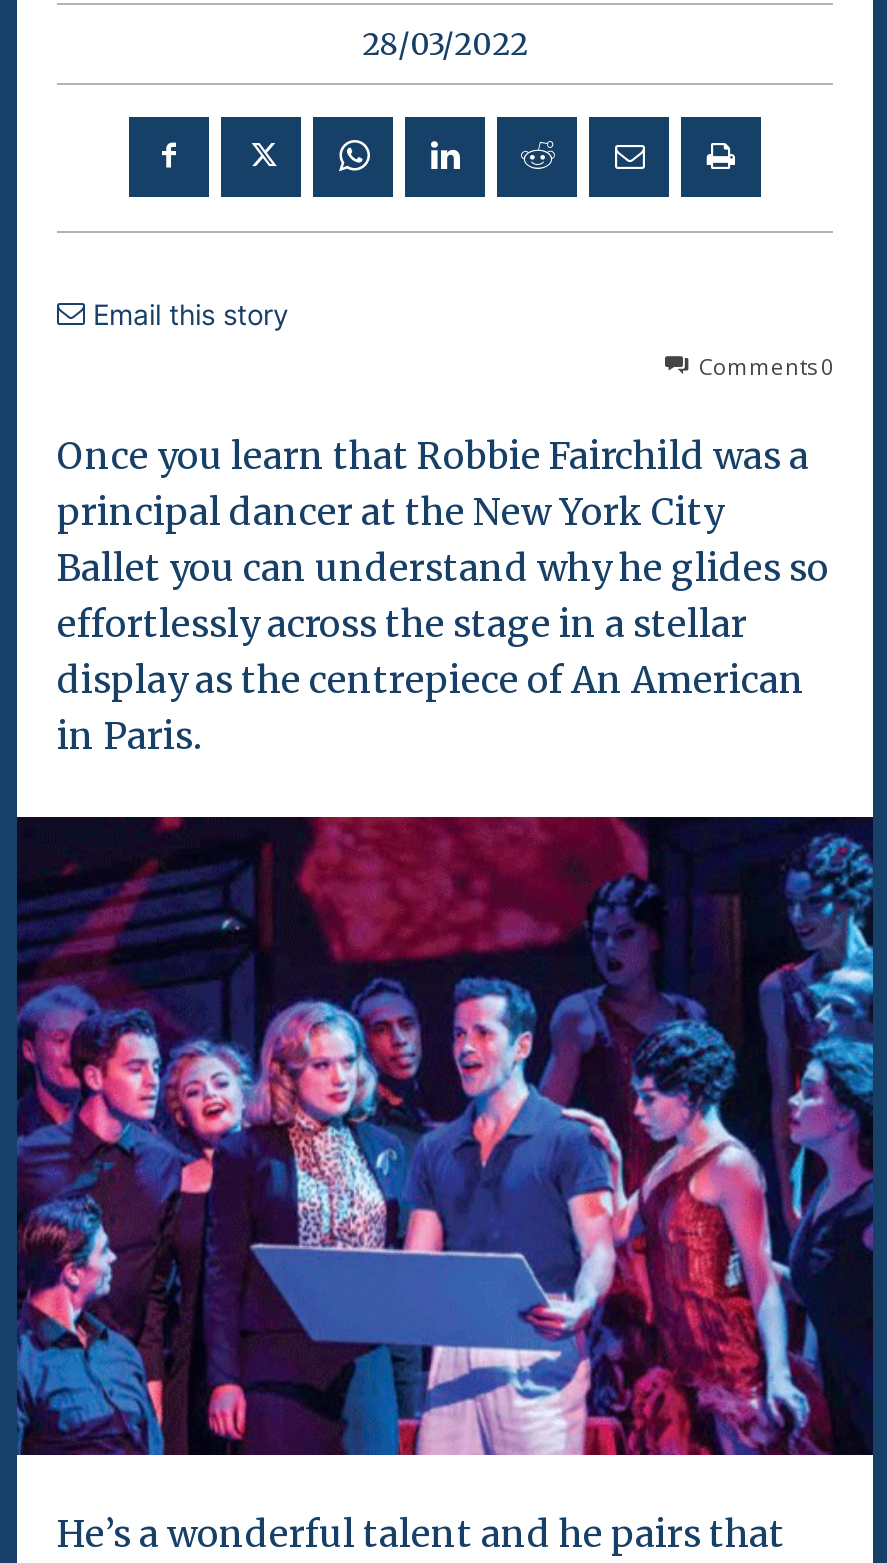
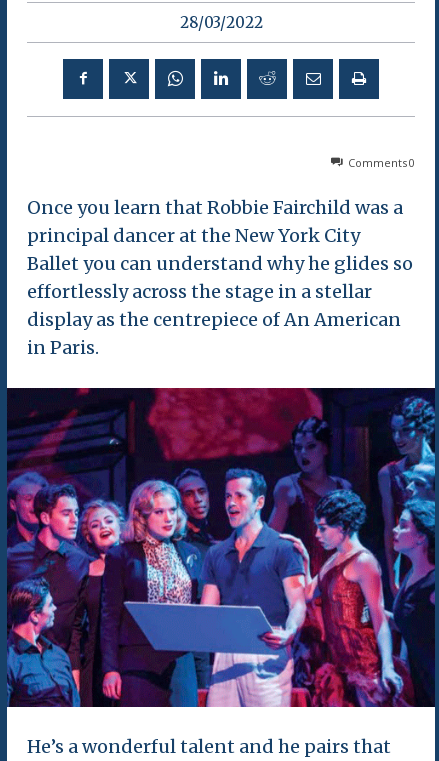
[85,297,289,331] Email this story -> none

